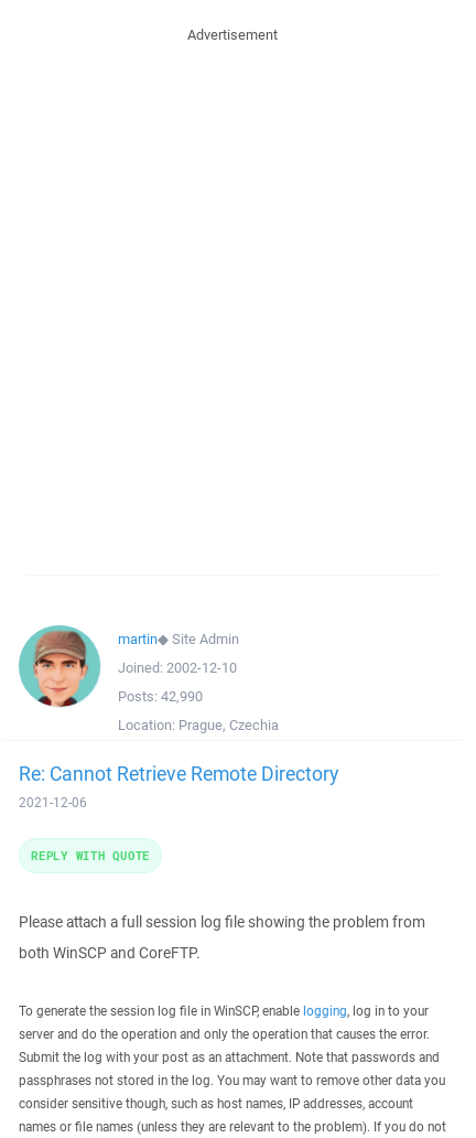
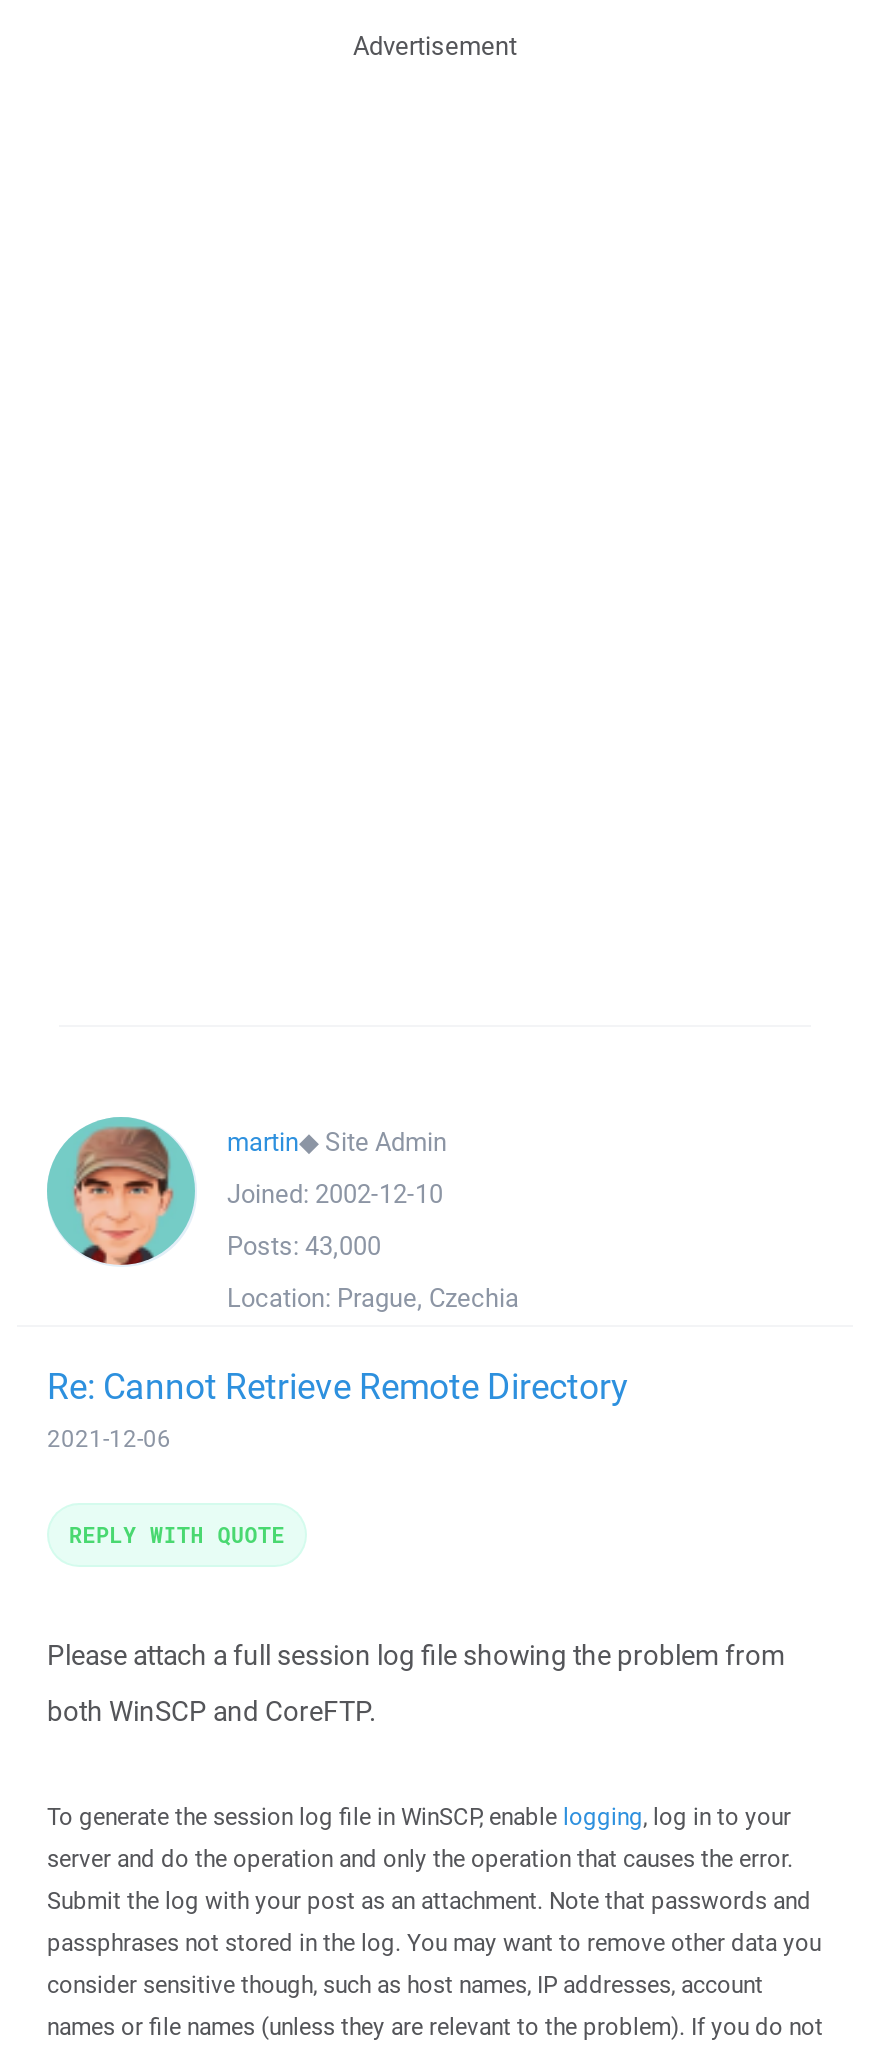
[118,687,203,706] Posts: 42,990 -> [227,1229,381,1263] Posts: 43,000

